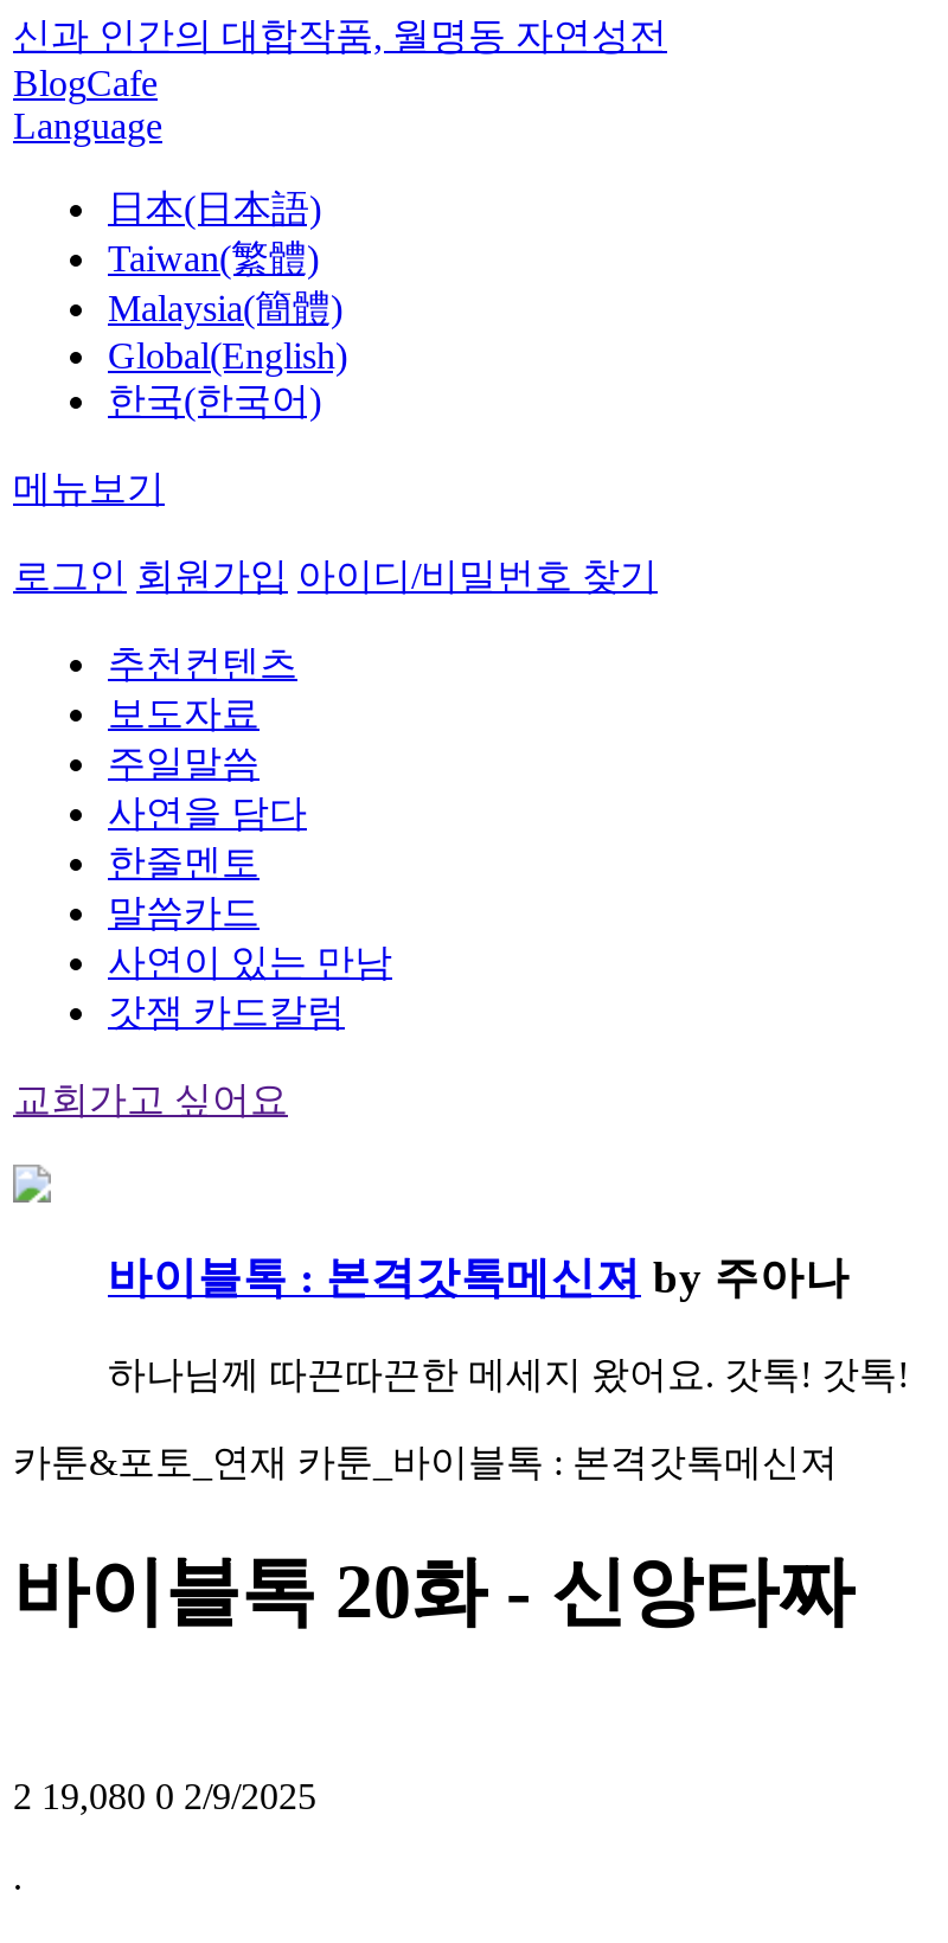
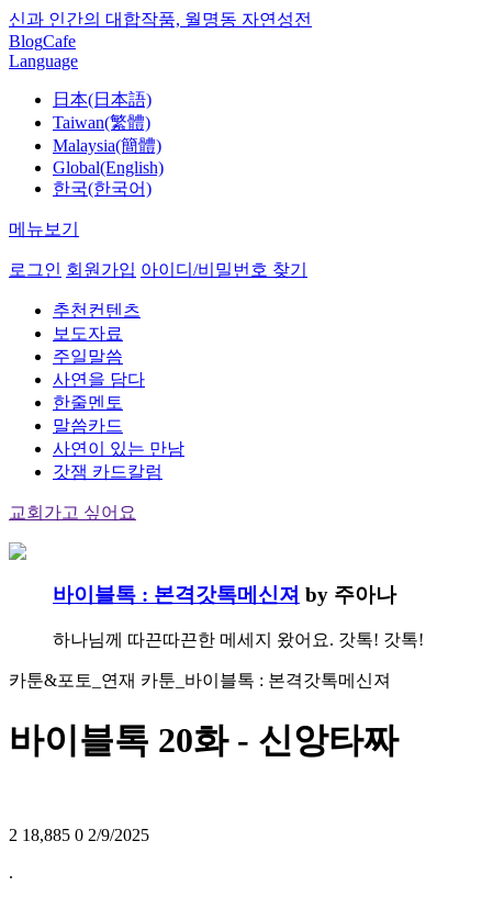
[13,1777,316,1817] 2 19,080 0 2/9/2025 -> [9,826,149,845] 2 18,885 0 2/9/2025

